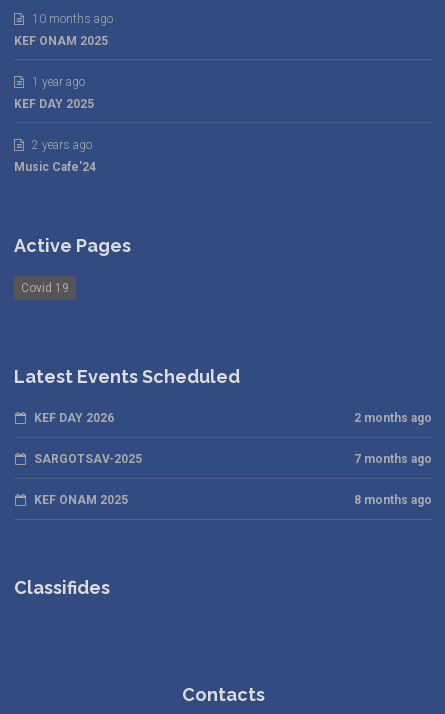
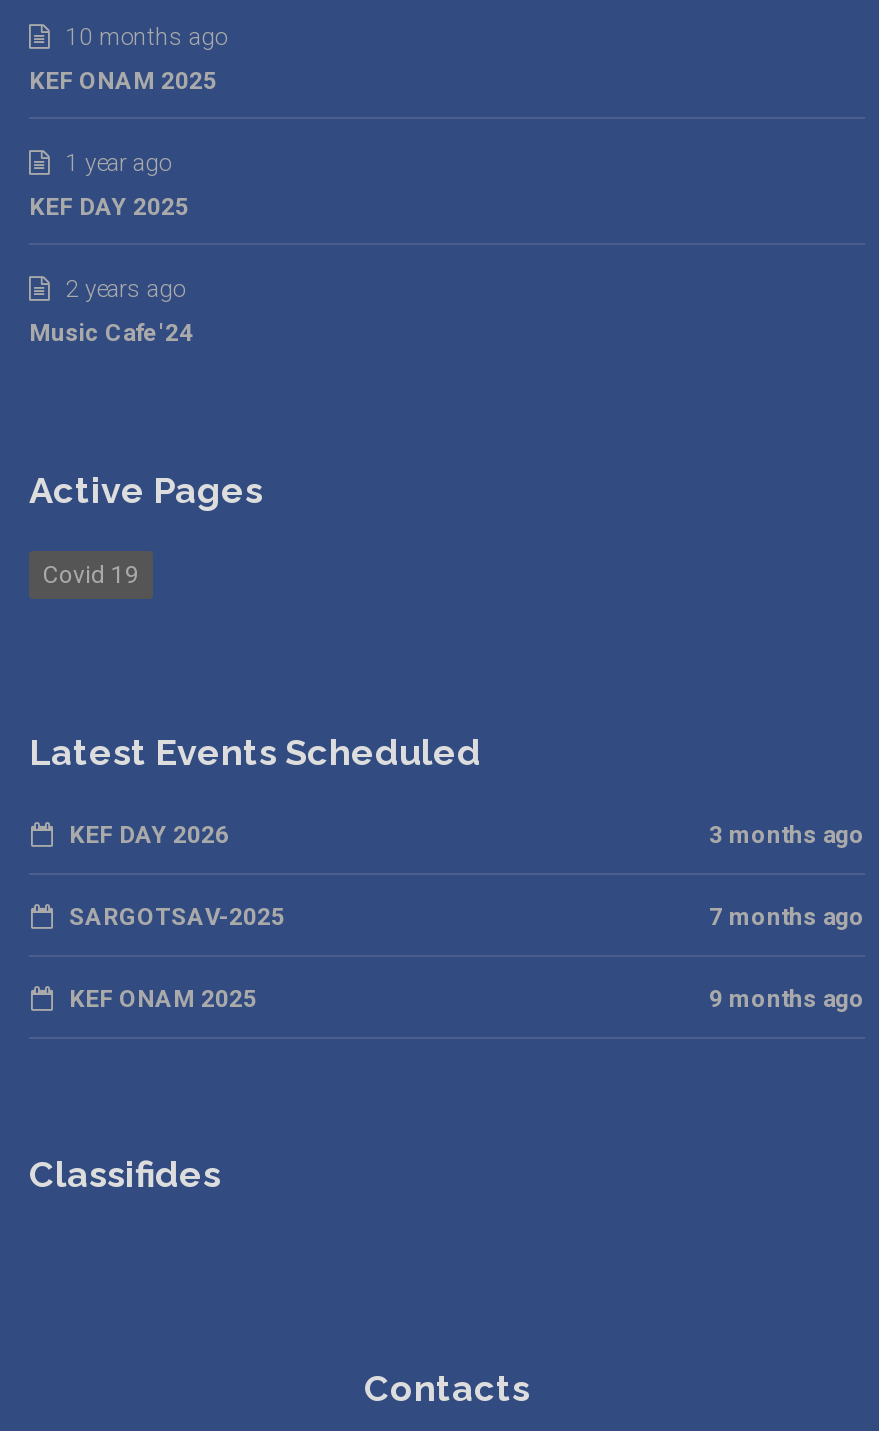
[354,411,432,425] 2 months ago -> [709,821,865,849] 3 months ago
[354,493,432,507] 8 months ago -> [709,985,865,1013] 9 months ago

